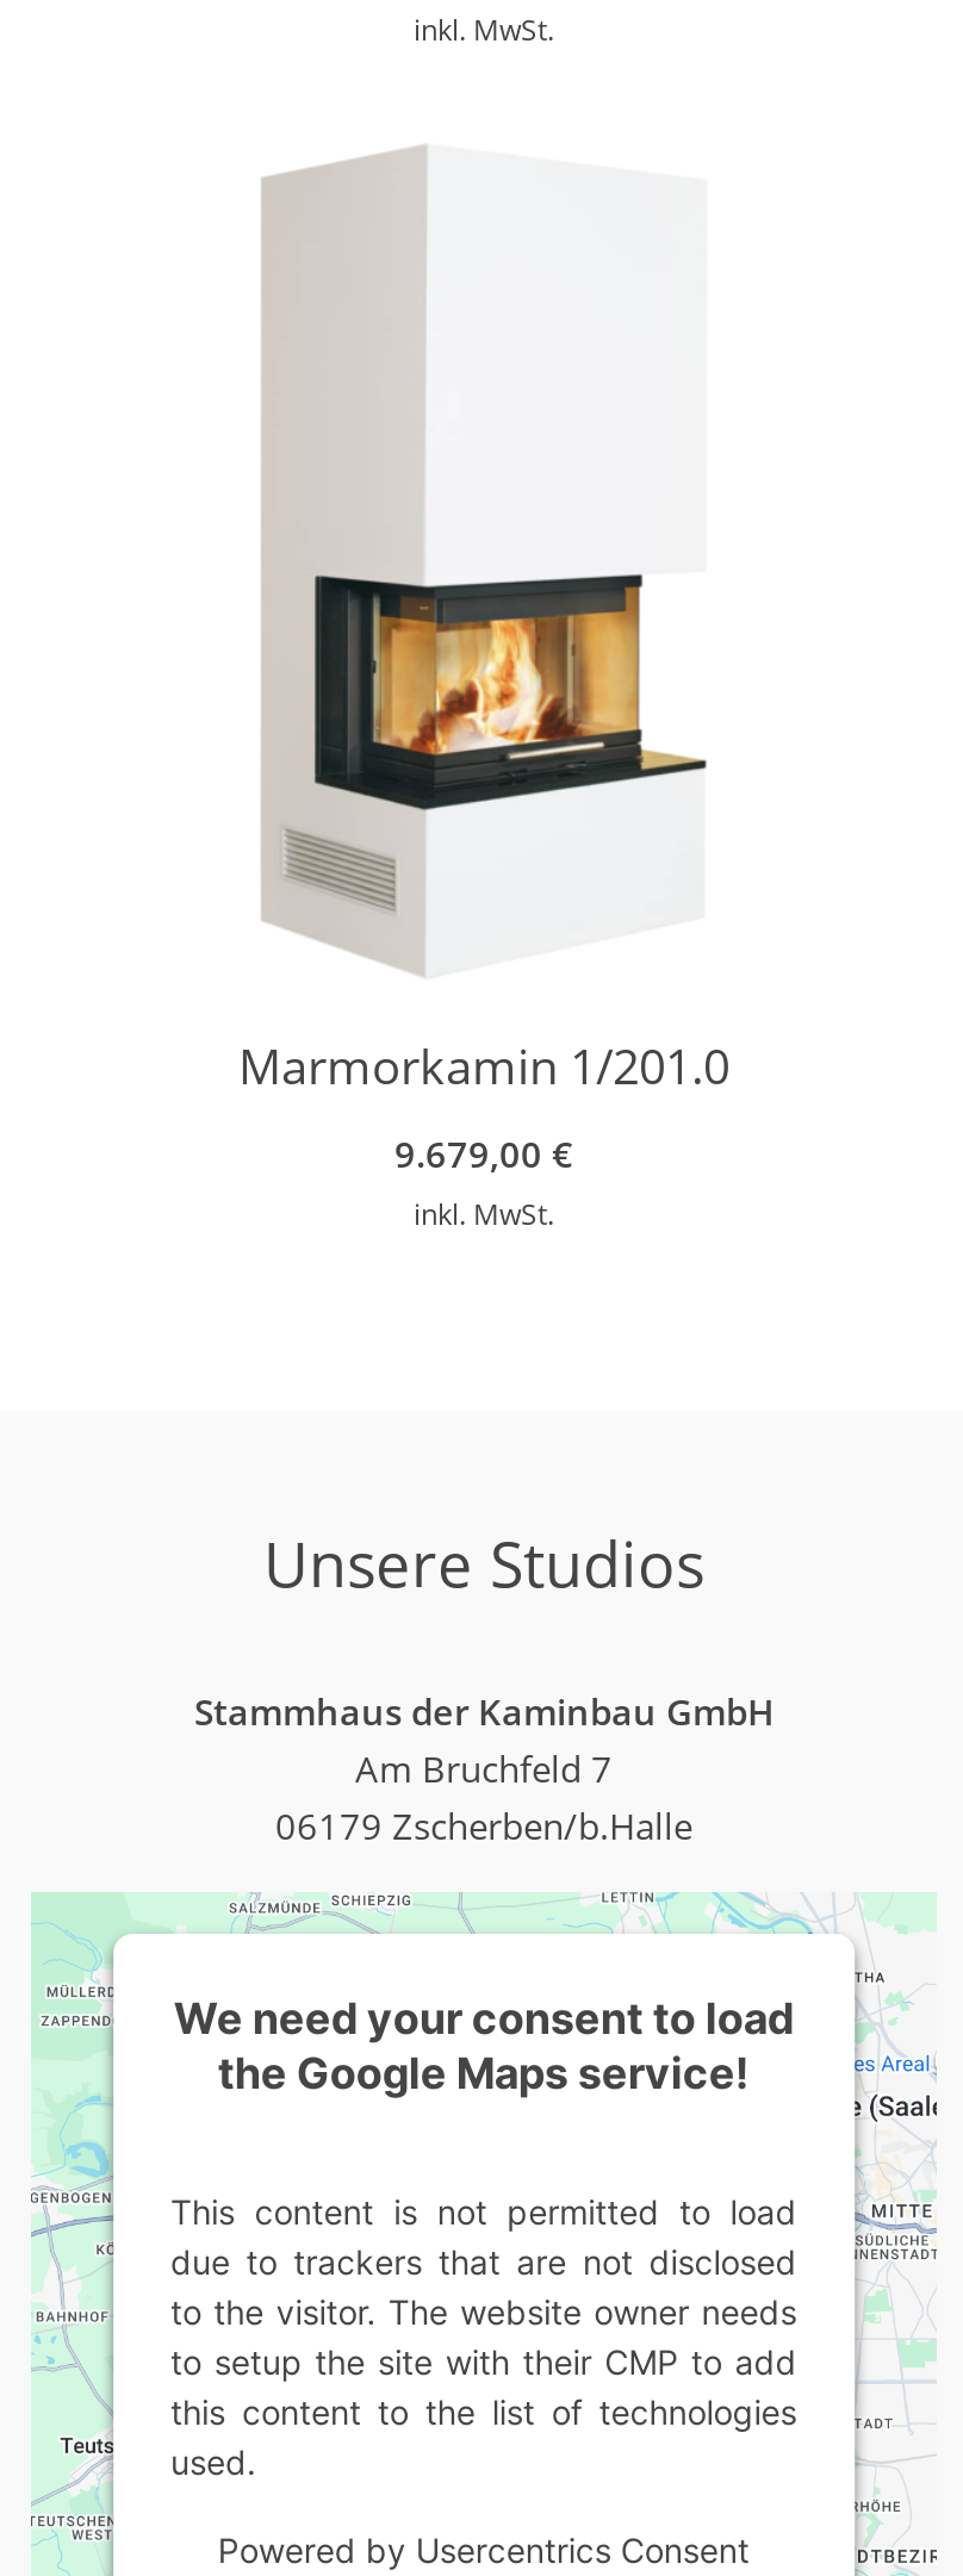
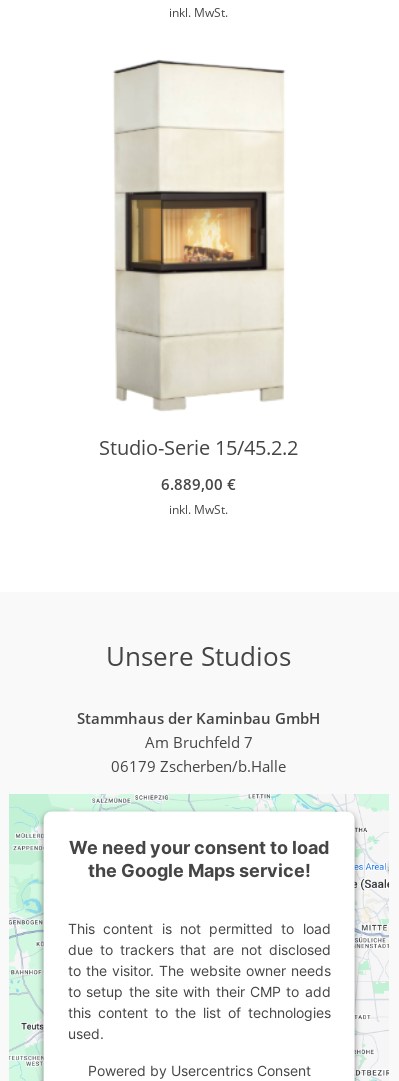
[238,143,729,1099] [image] | Marmorkamin 1/201.0 -> [99,59,298,461] [image] | Studio-Serie 15/45.2.2
[394,1130,573,1177] 9.679,00 € -> [161,474,236,494] 6.889,00 €

